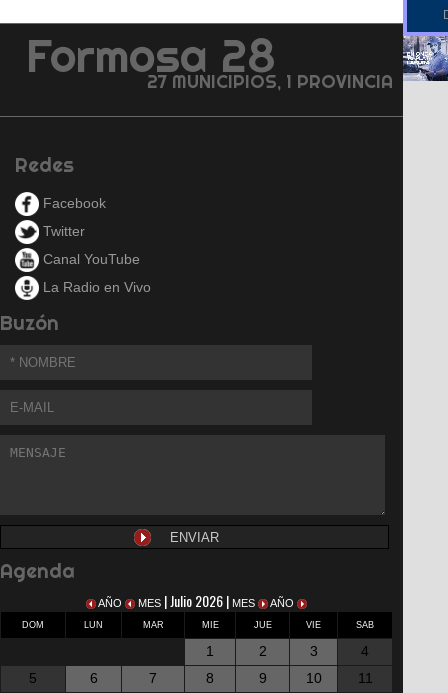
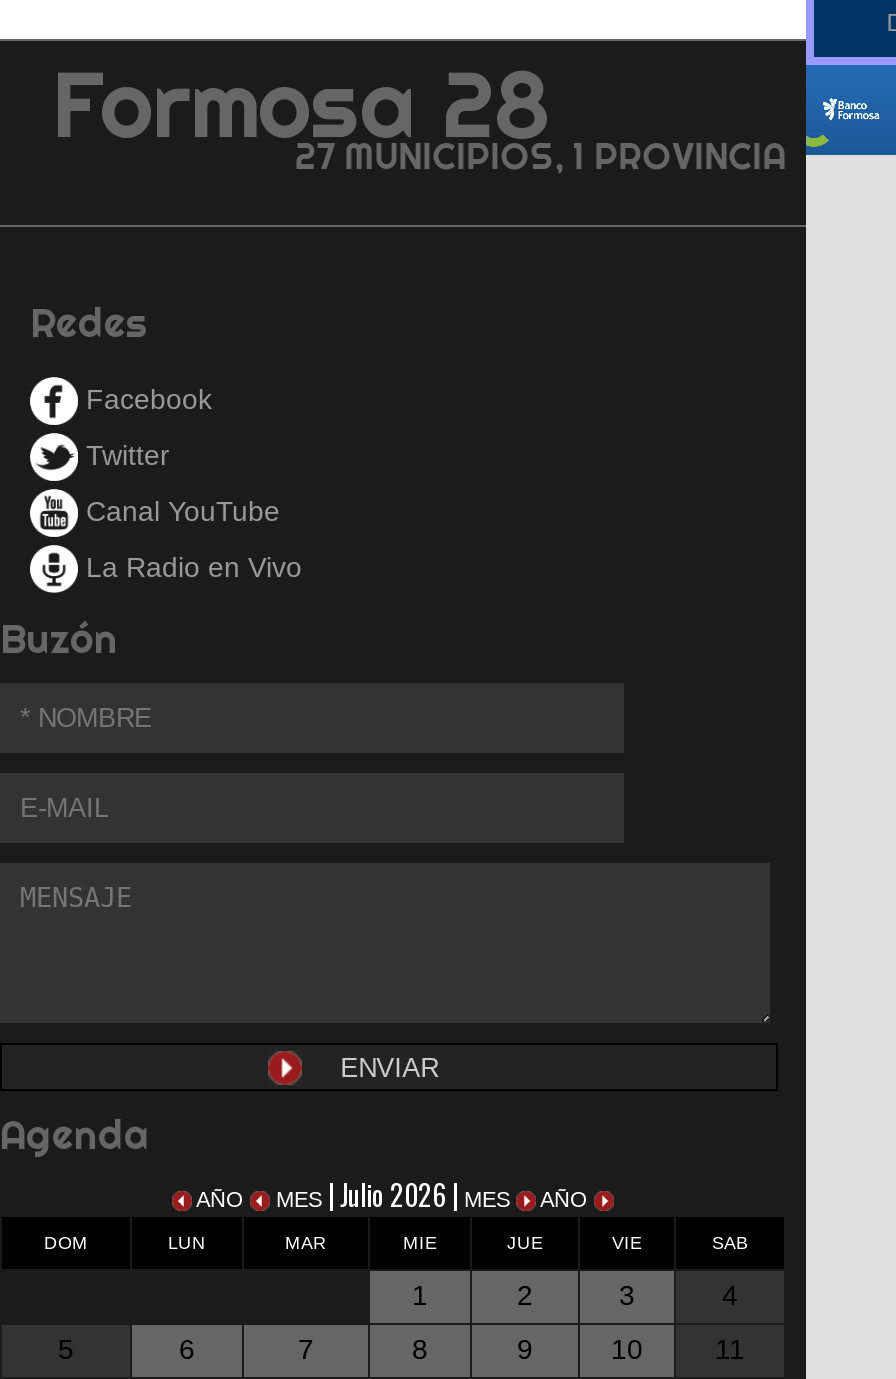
[402,36,445,82] [image] -> [806,63,890,157] [image]

